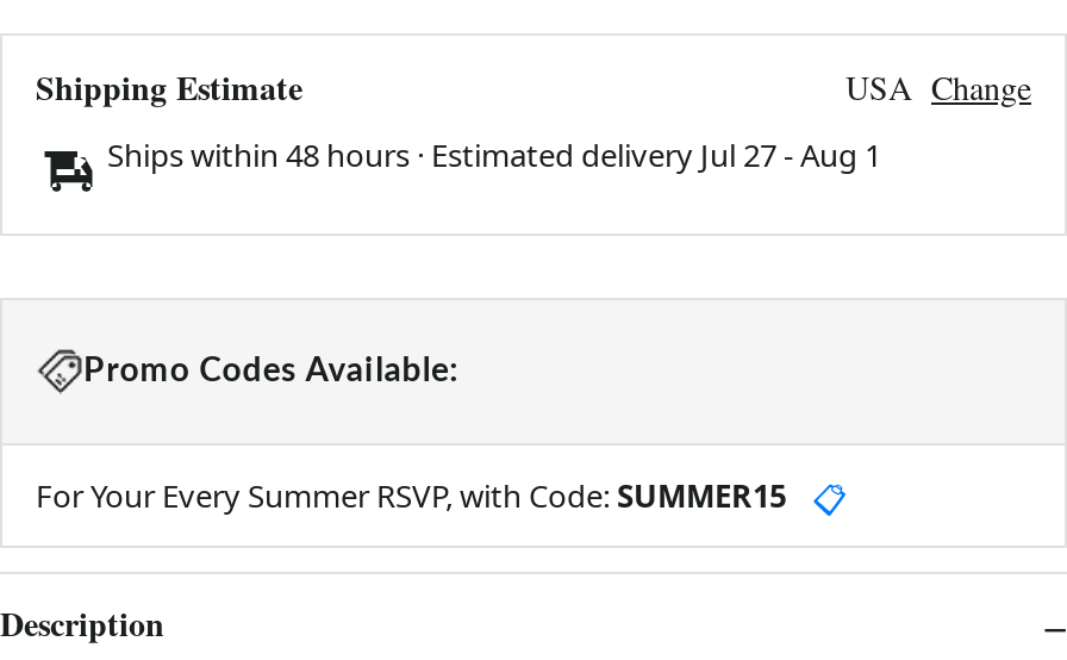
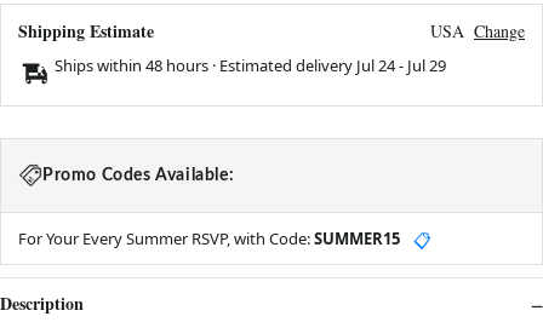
[107,134,881,177] Ships within 48 hours · Estimated delivery Jul 27 - Aug 1 -> [55,55,446,77] Ships within 48 hours · Estimated delivery Jul 24 - Jul 29

